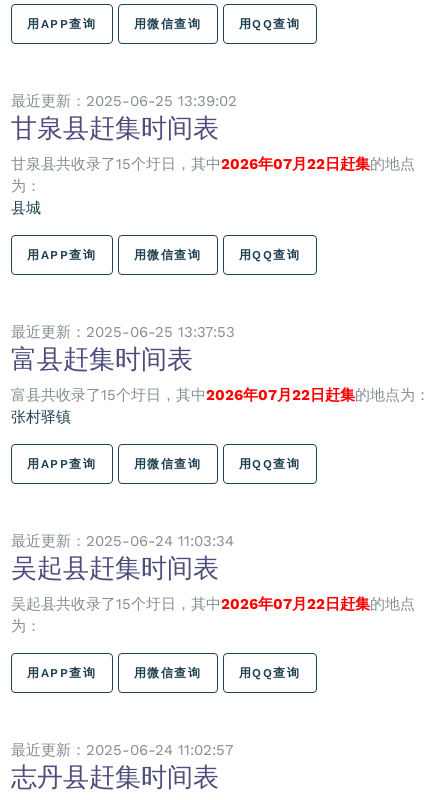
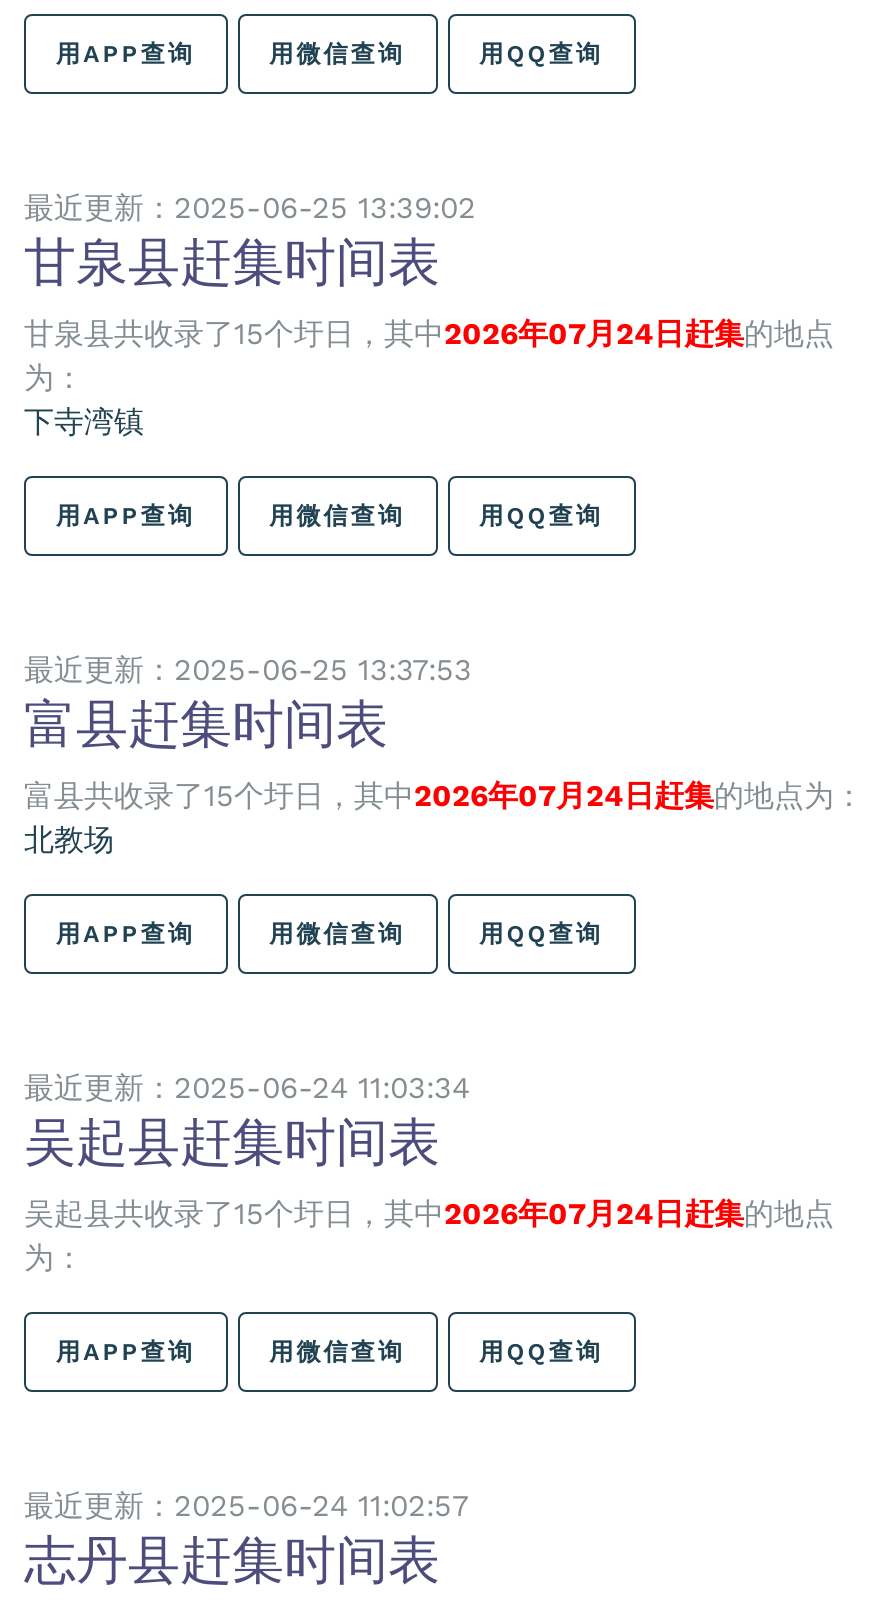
[11,155,415,173] 甘泉县共收录了15个圩日，其中2026年07月22日赶集的地点 -> [24,316,834,352] 甘泉县共收录了15个圩日，其中2026年07月24日赶集的地点
[11,199,41,217] 县城 -> [24,404,144,440] 下寺湾镇
[11,386,430,426] 富县共收录了15个圩日，其中2026年07月22日赶集的地点为： | 张村驿镇 -> [24,778,864,858] 富县共收录了15个圩日，其中2026年07月24日赶集的地点为： | 北教场
[11,595,415,613] 吴起县共收录了15个圩日，其中2026年07月22日赶集的地点 -> [24,1196,834,1232] 吴起县共收录了15个圩日，其中2026年07月24日赶集的地点

